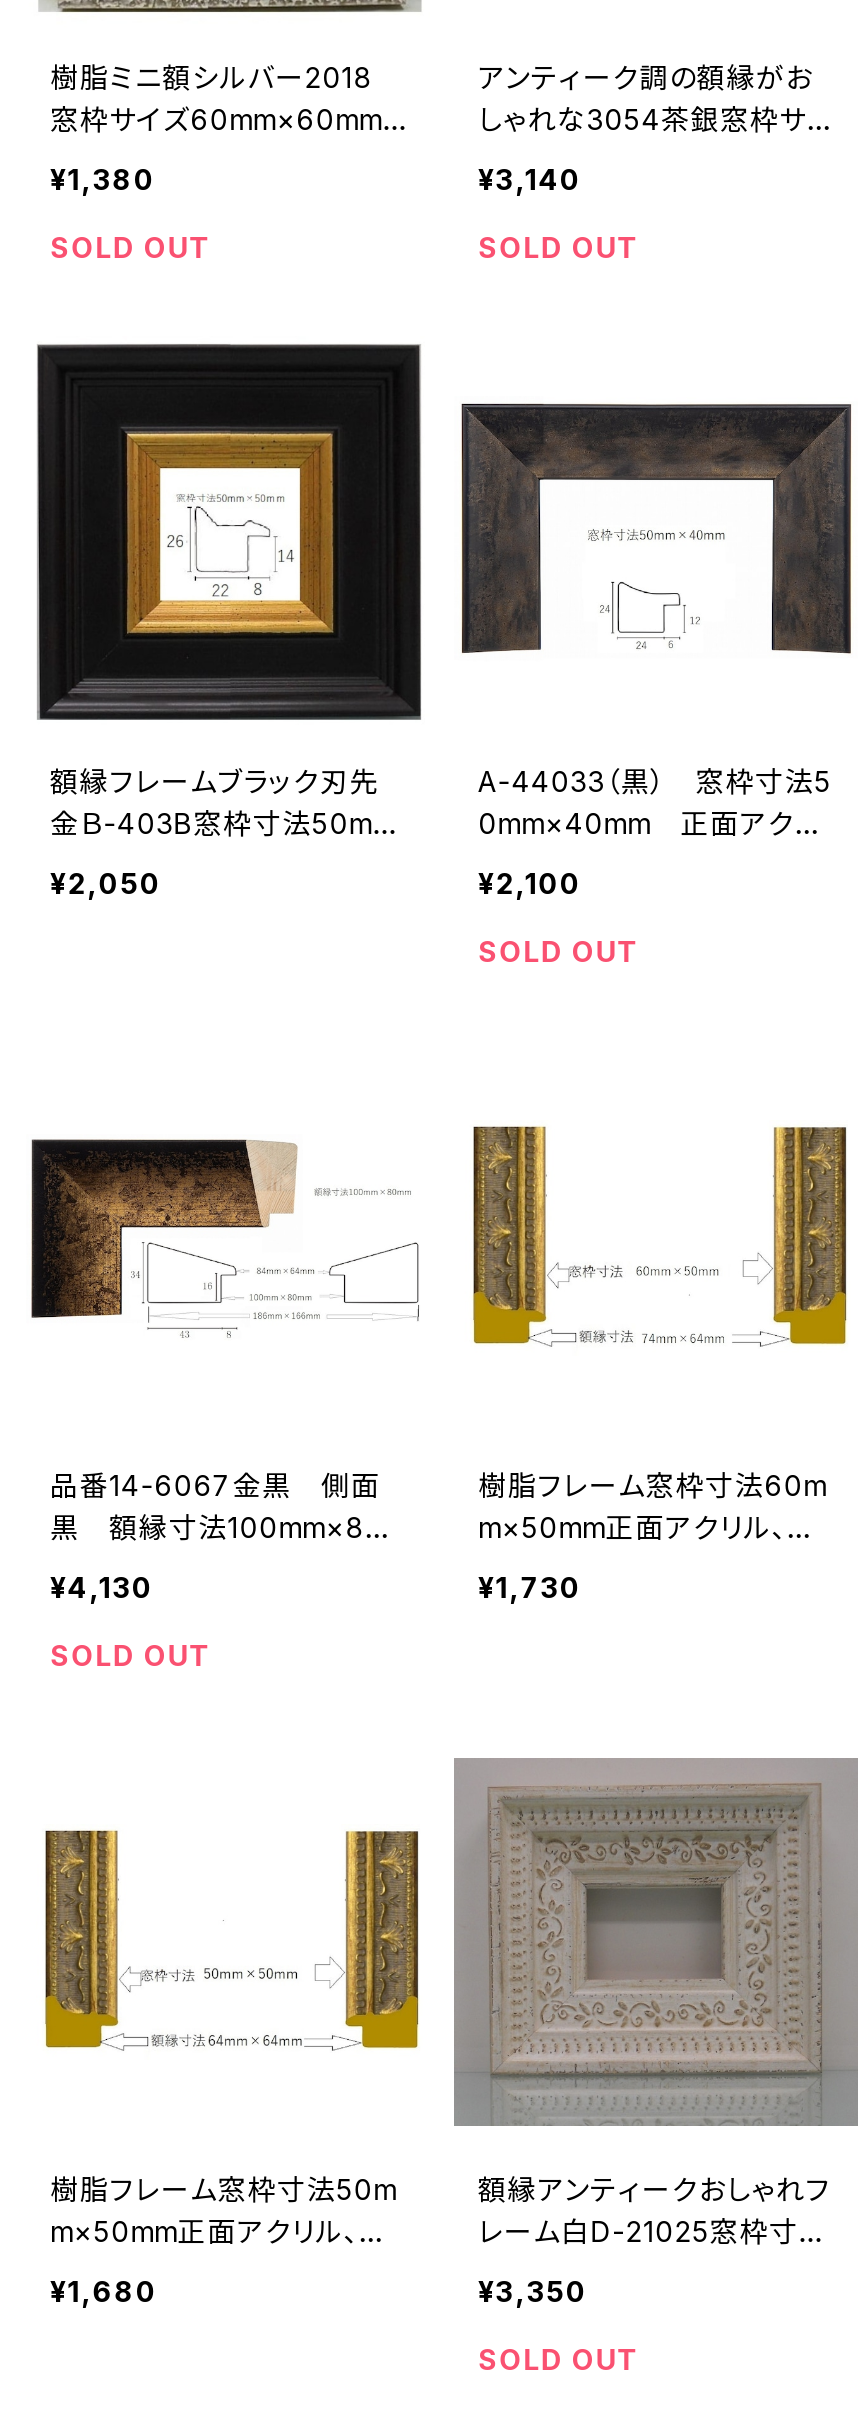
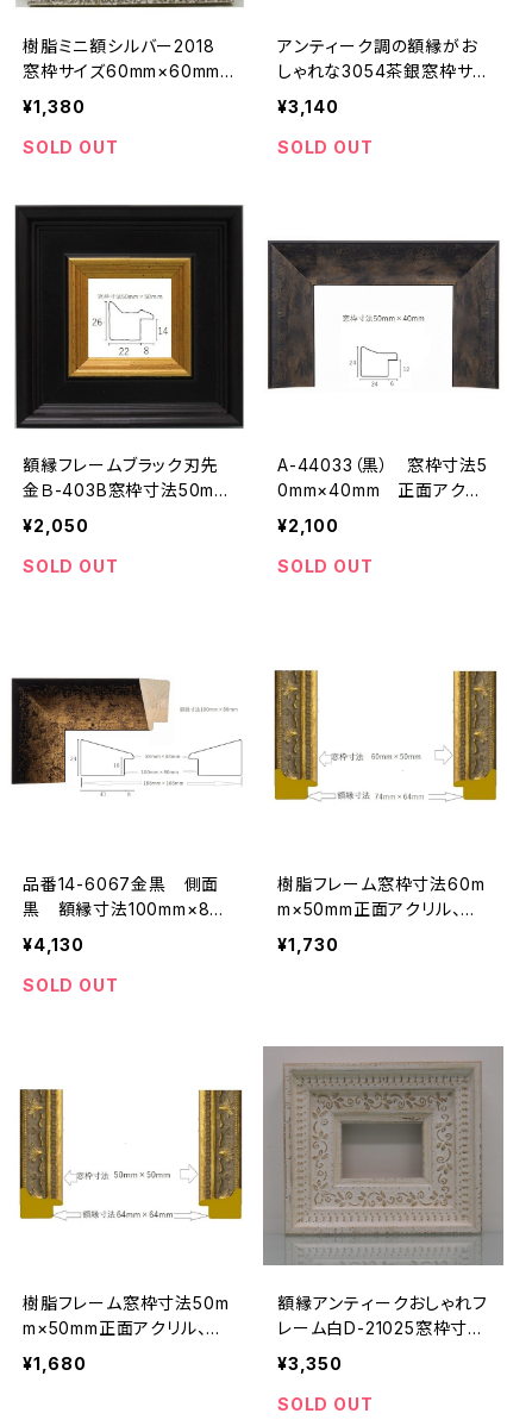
none -> [23,556,118,576] SOLD OUT

